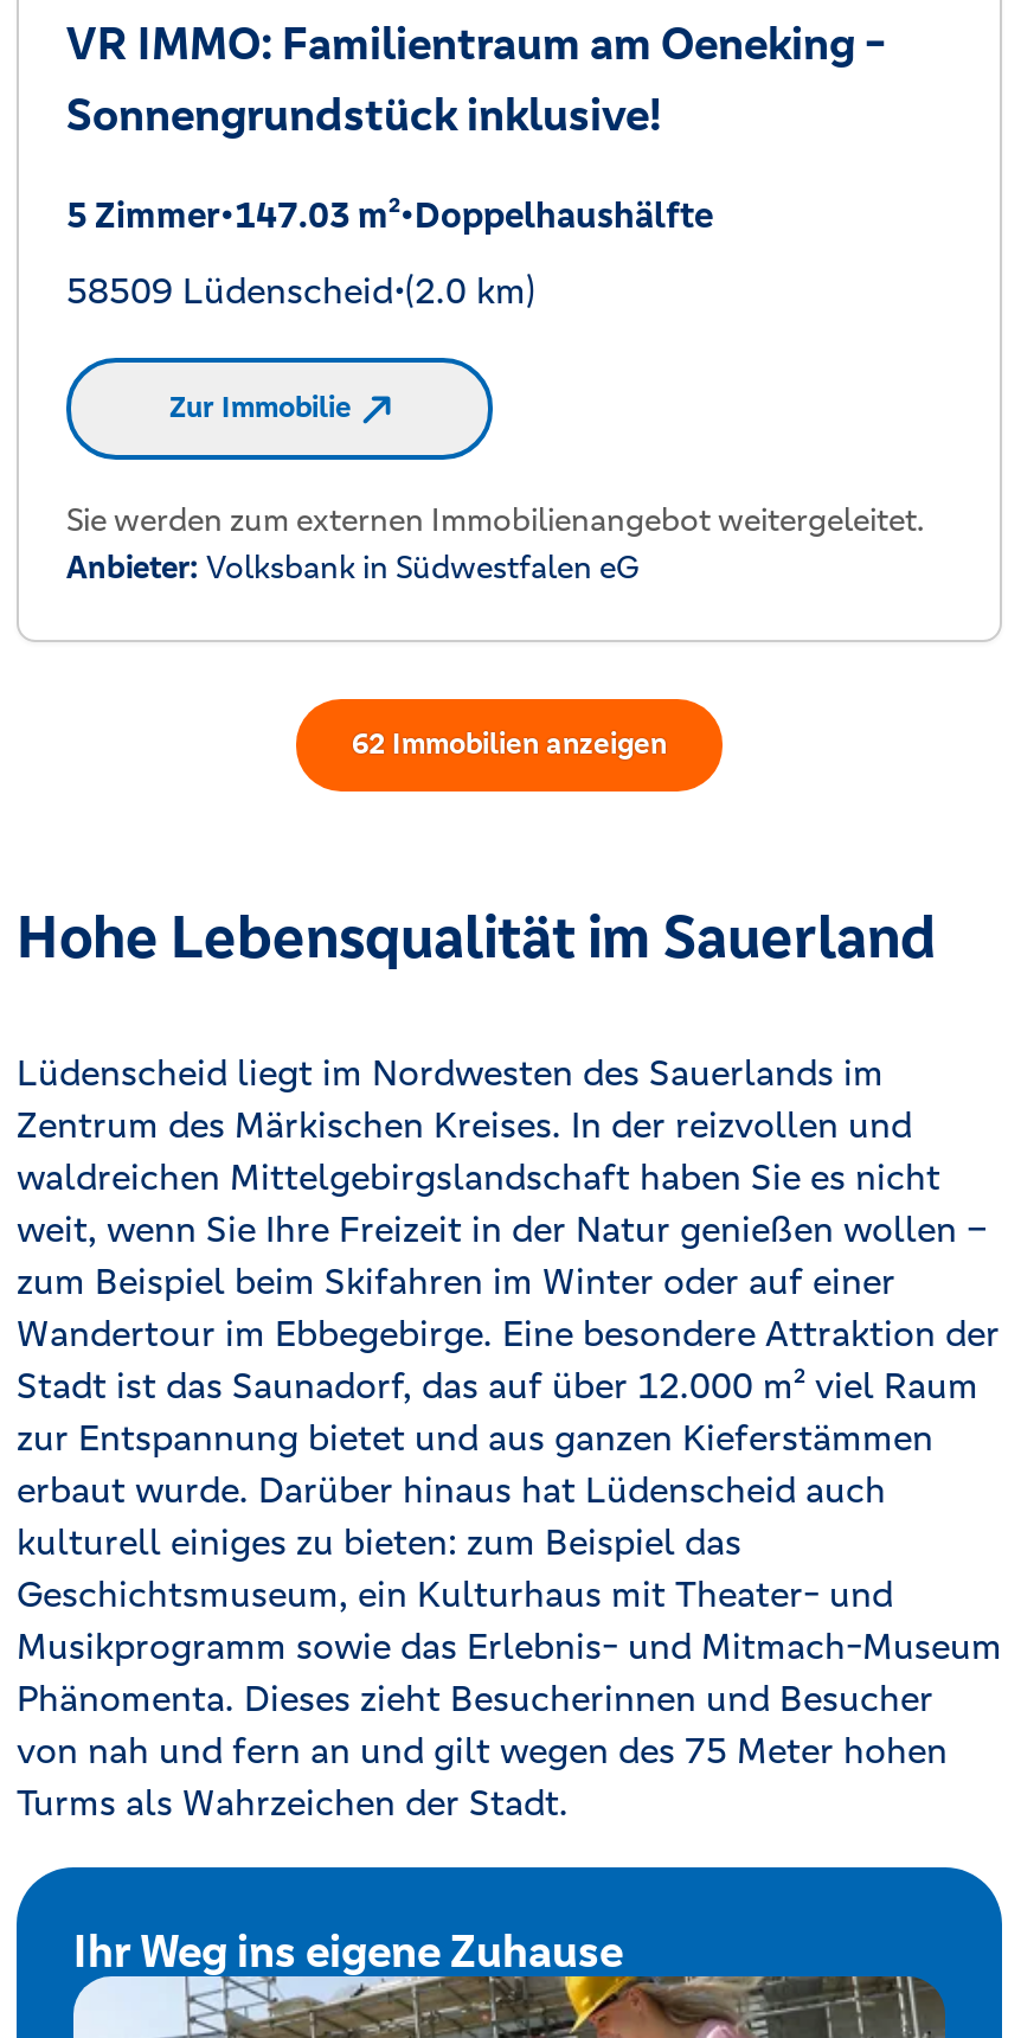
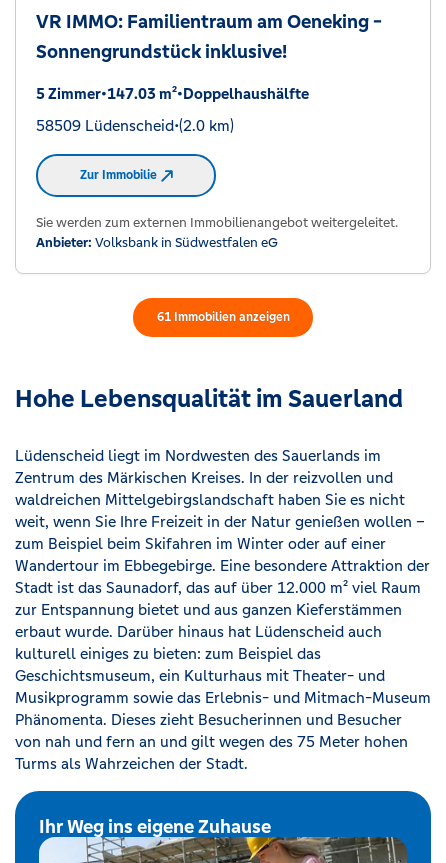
[352,725,667,763] 62 Immobilien anzeigen -> [156,309,289,325] 61 Immobilien anzeigen

